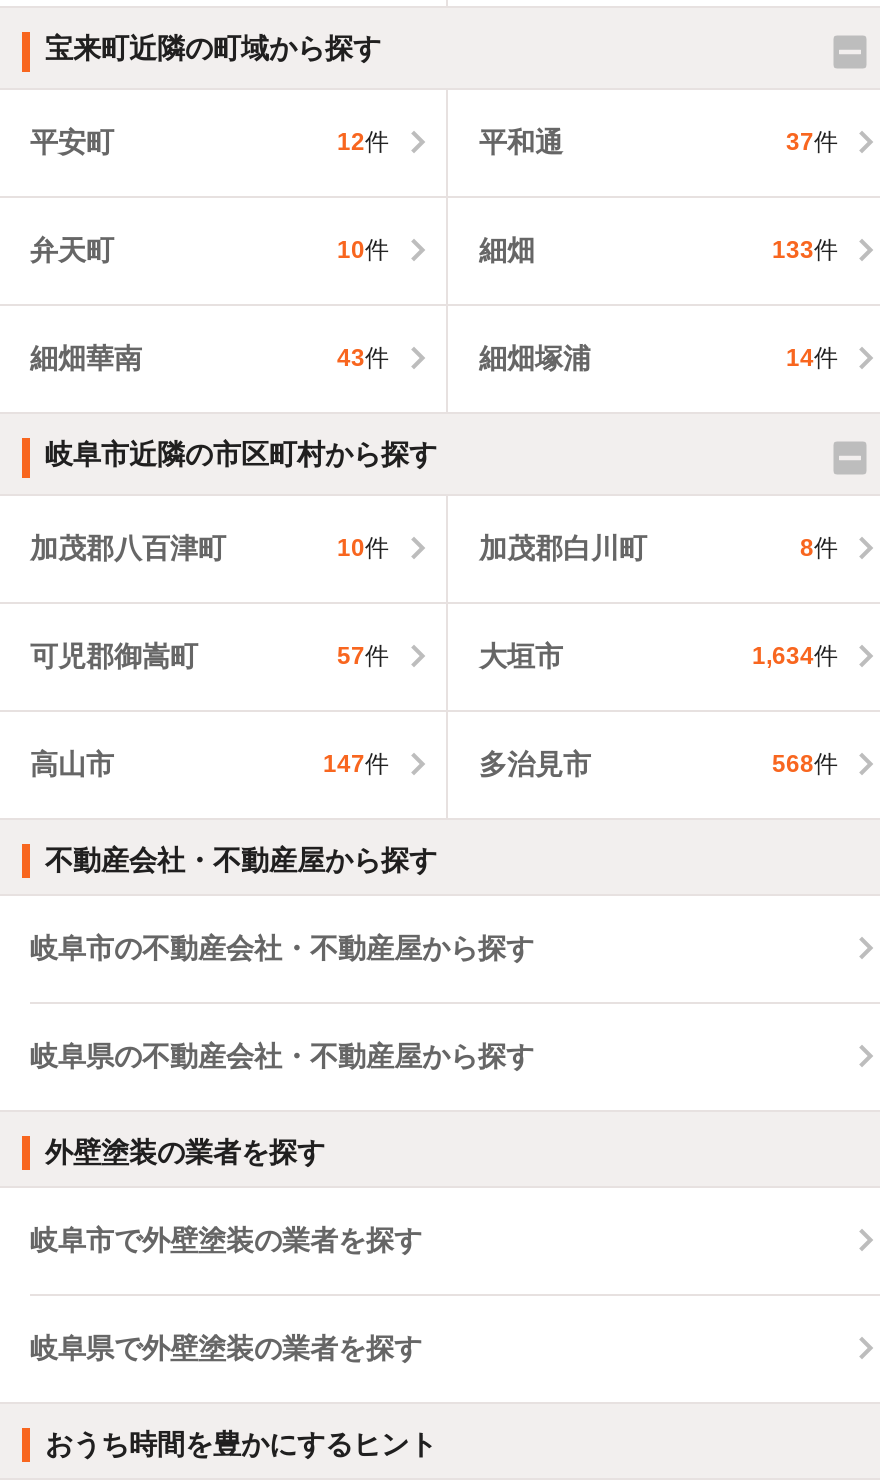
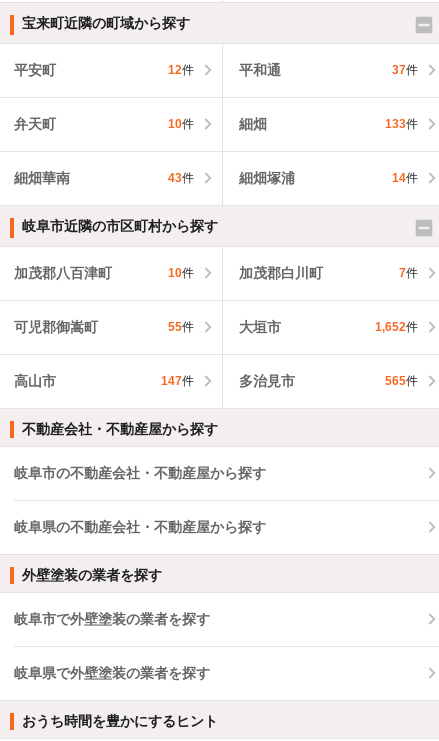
[800,534,838,562] 8件 -> [399,266,418,280] 7件
[337,642,389,670] 57件 -> [167,320,193,334] 55件
[752,642,838,670] 1,634件 -> [375,320,418,334] 1,652件
[772,750,838,778] 568件 -> [385,374,418,388] 565件

